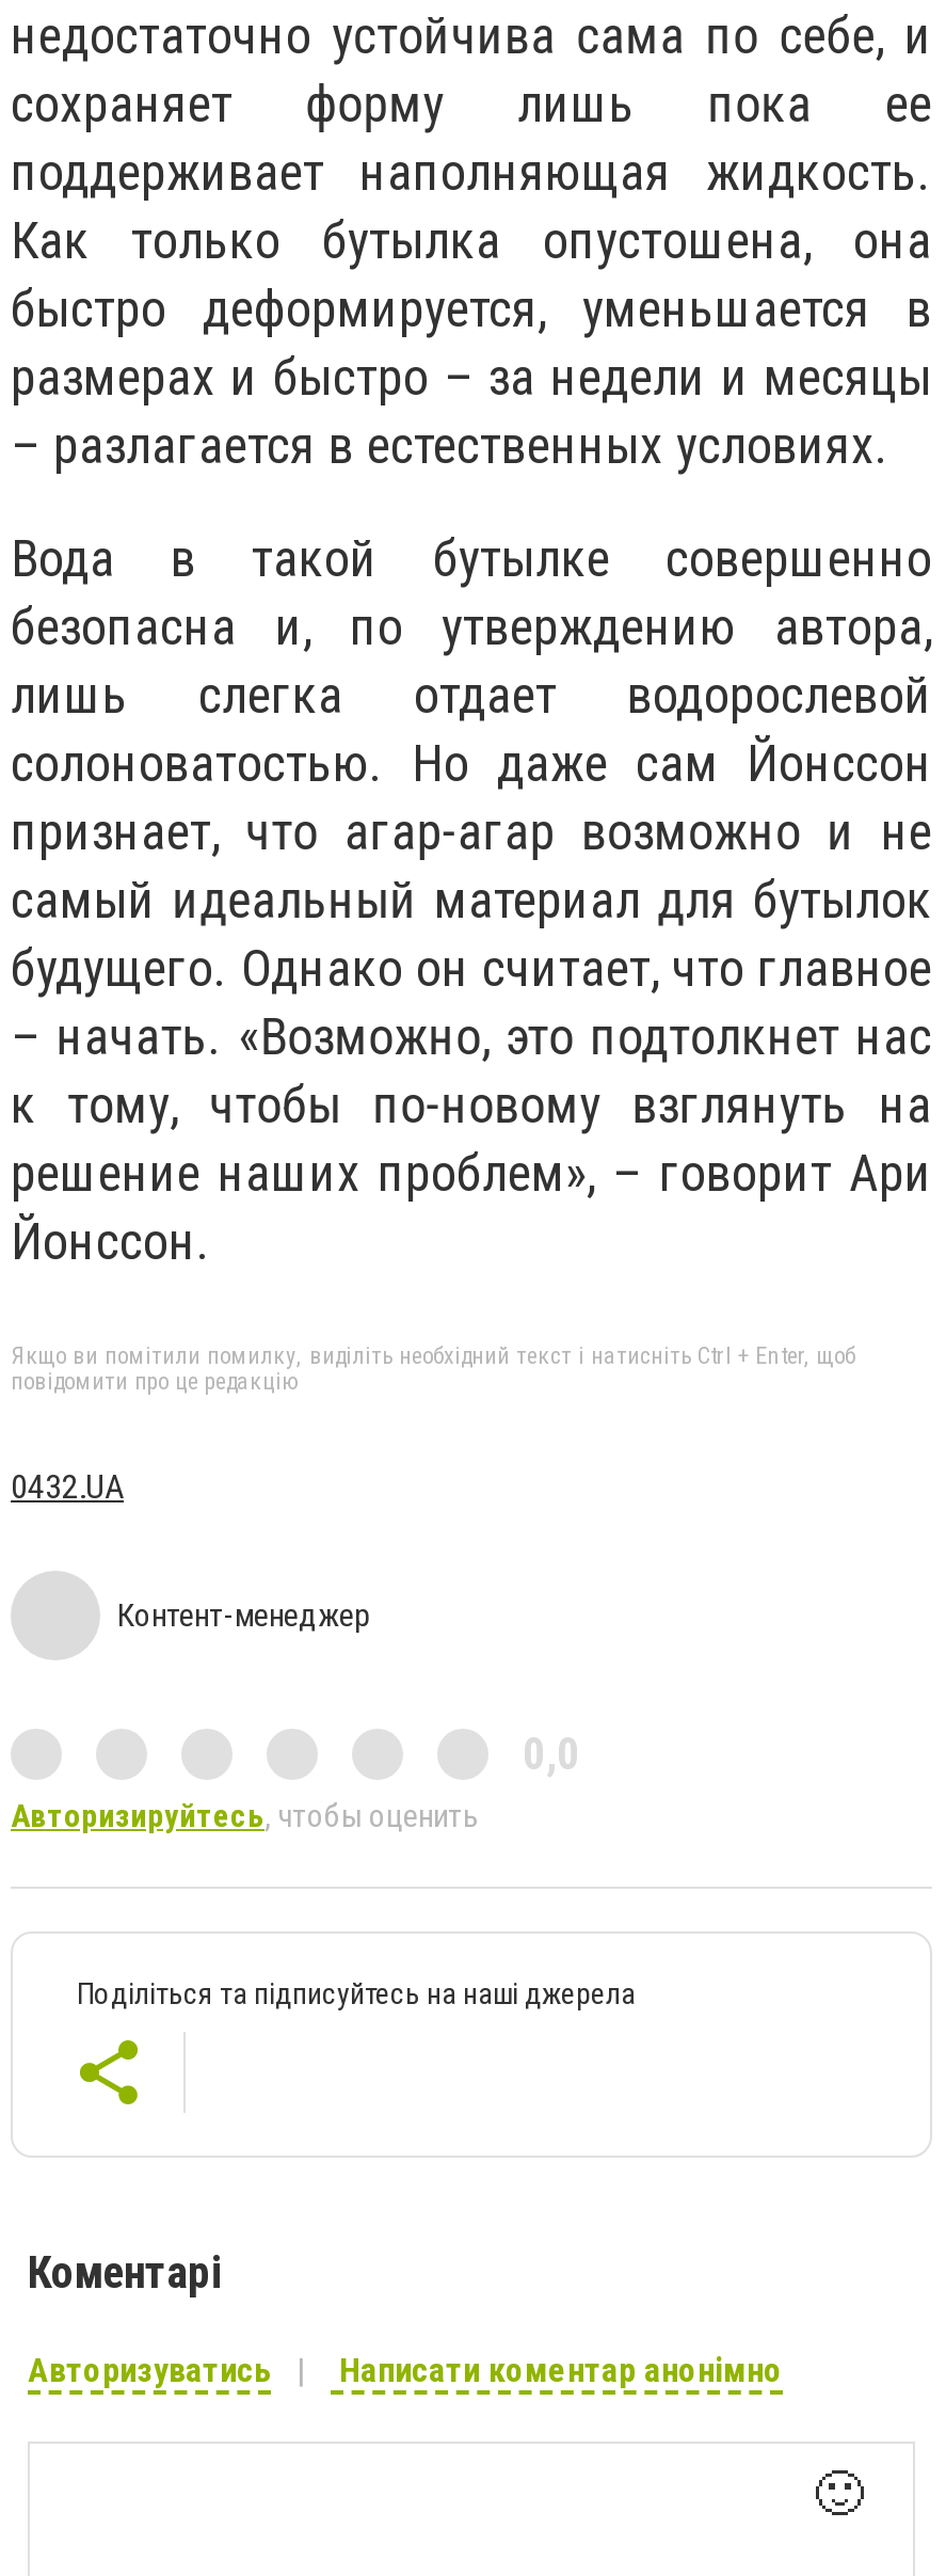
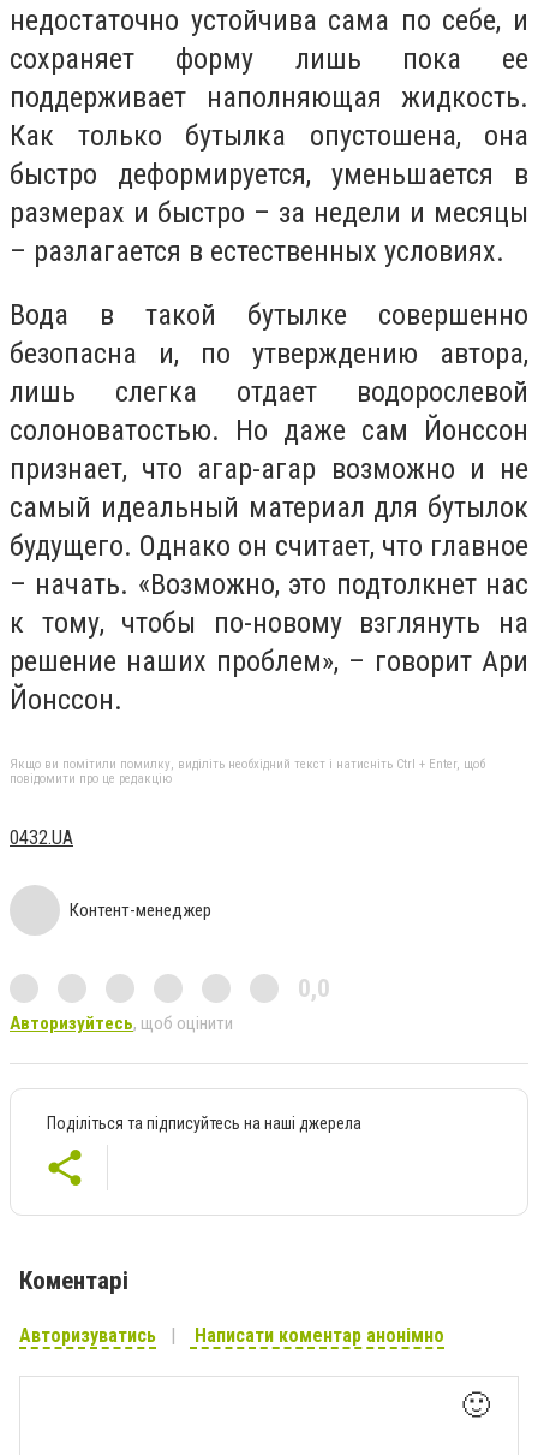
[11,1797,478,1835] Авторизируйтесь, чтобы оценить -> [10,1012,233,1034] Авторизуйтесь, щоб оцінити

